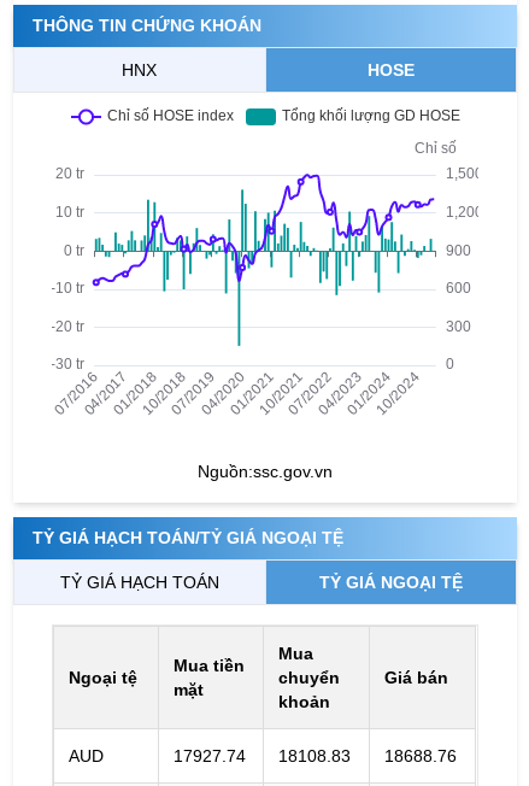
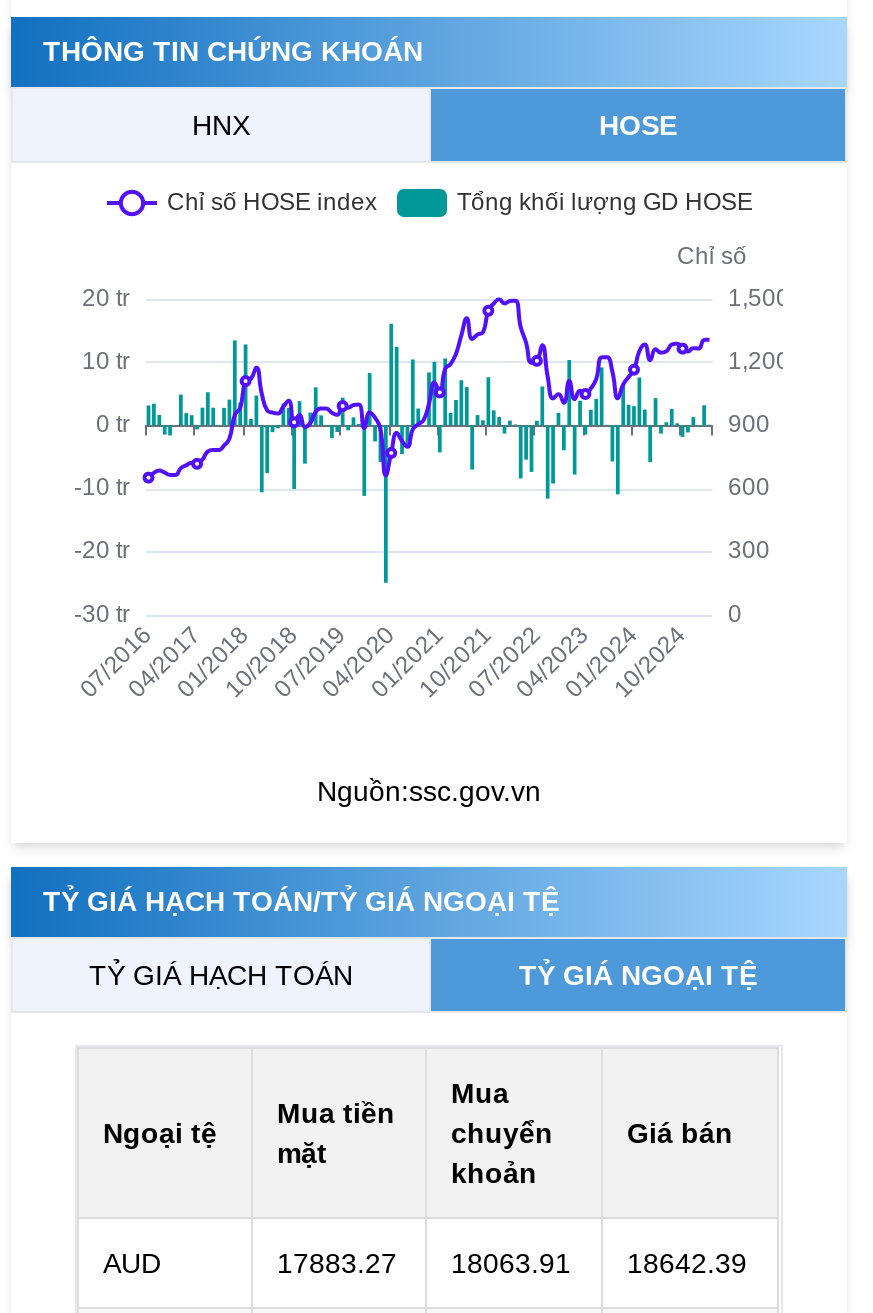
[174,746,246,765] 17927.74 -> [277,1246,397,1278] 17883.27
[278,746,351,765] 18108.83 -> [451,1246,571,1278] 18063.91
[384,746,457,765] 18688.76 -> [627,1246,747,1278] 18642.39

